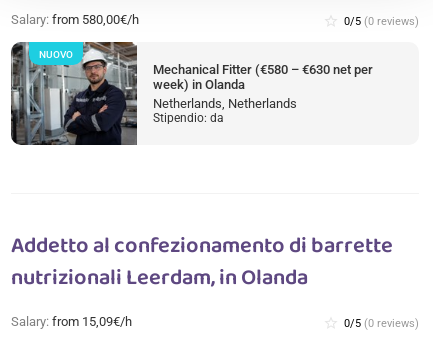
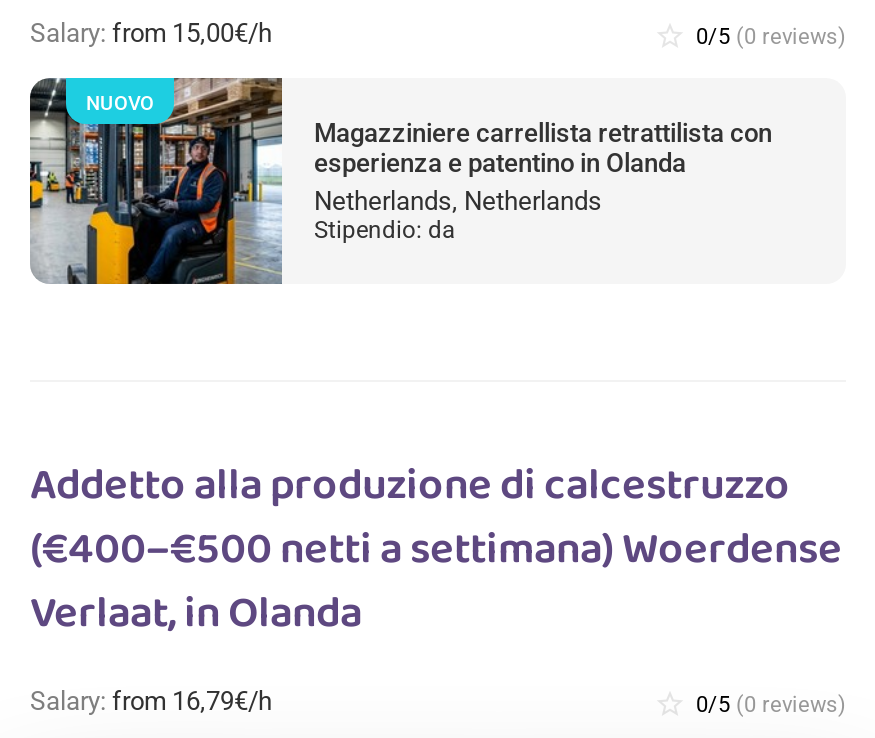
[11,12,139,27] Salary: from 580,00€/h -> [30,18,272,48] Salary: from 15,00€/h
[10,42,373,146] [image] | Mechanical Fitter (€580 – €630 net per | week) in Olanda -> [30,76,772,286] [image] | Magazziniere carrellista retrattilista con | esperienza e patentino in Olanda
[11,229,393,295] Addetto al confezionamento di barrette | nutrizionali Leerdam, in Olanda -> [30,452,842,648] Addetto alla produzione di calcestruzzo | (€400–€500 netti a settimana) Woerdense | Verlaat, in Olanda
[11,314,132,329] Salary: from 15,09€/h -> [30,686,272,716] Salary: from 16,79€/h

